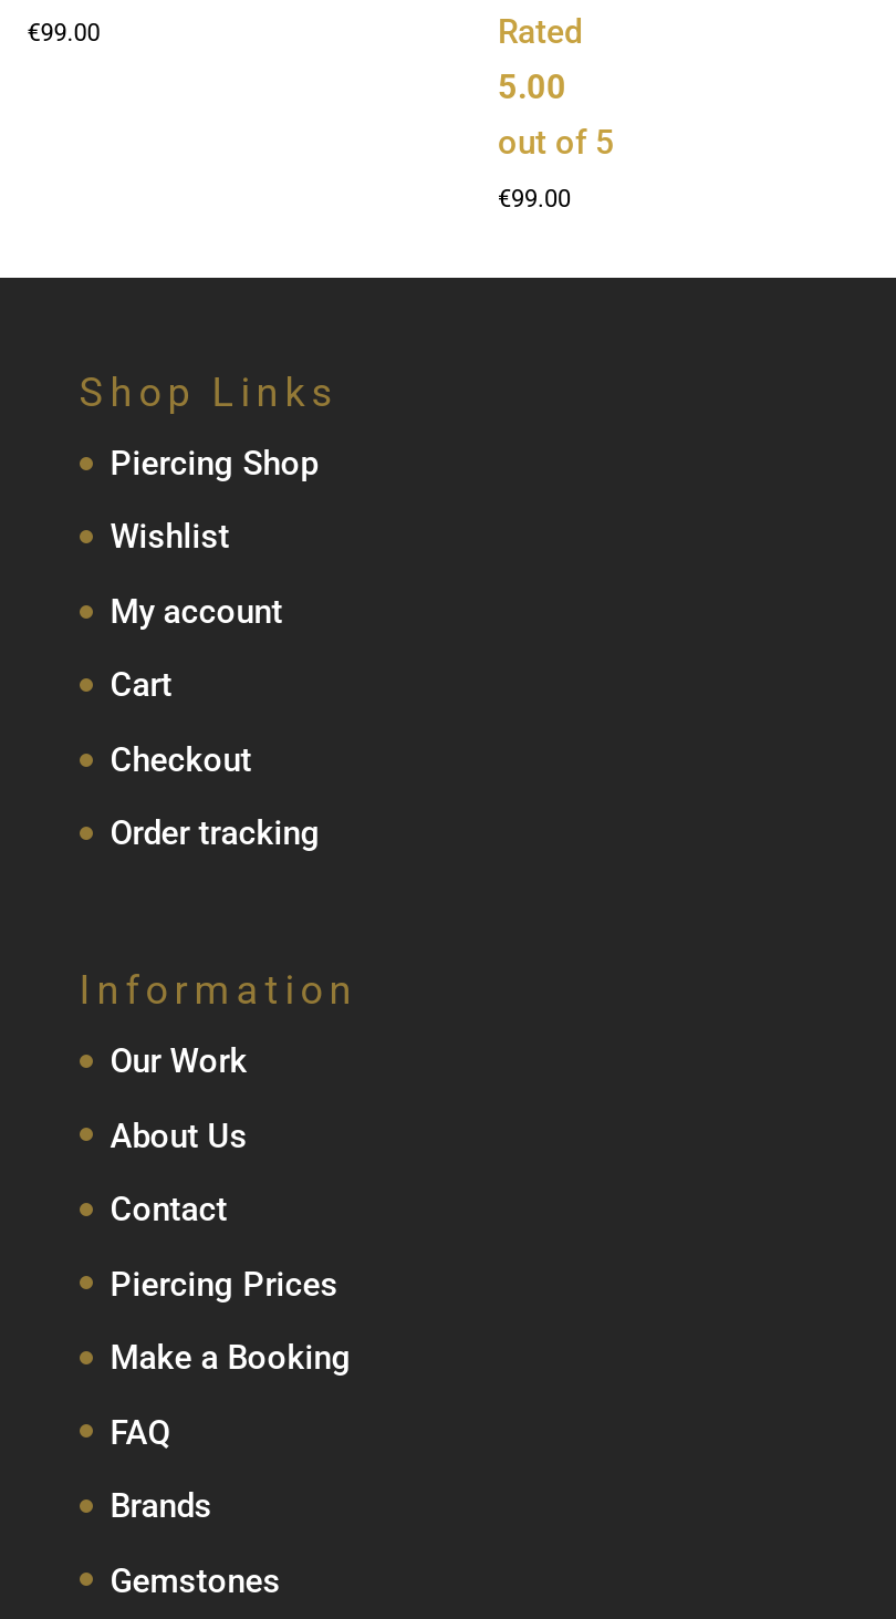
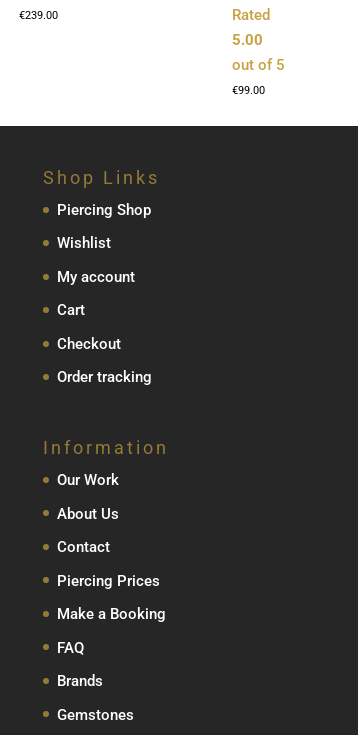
[27,18,100,47] €99.00 -> [19,9,58,22] €239.00

